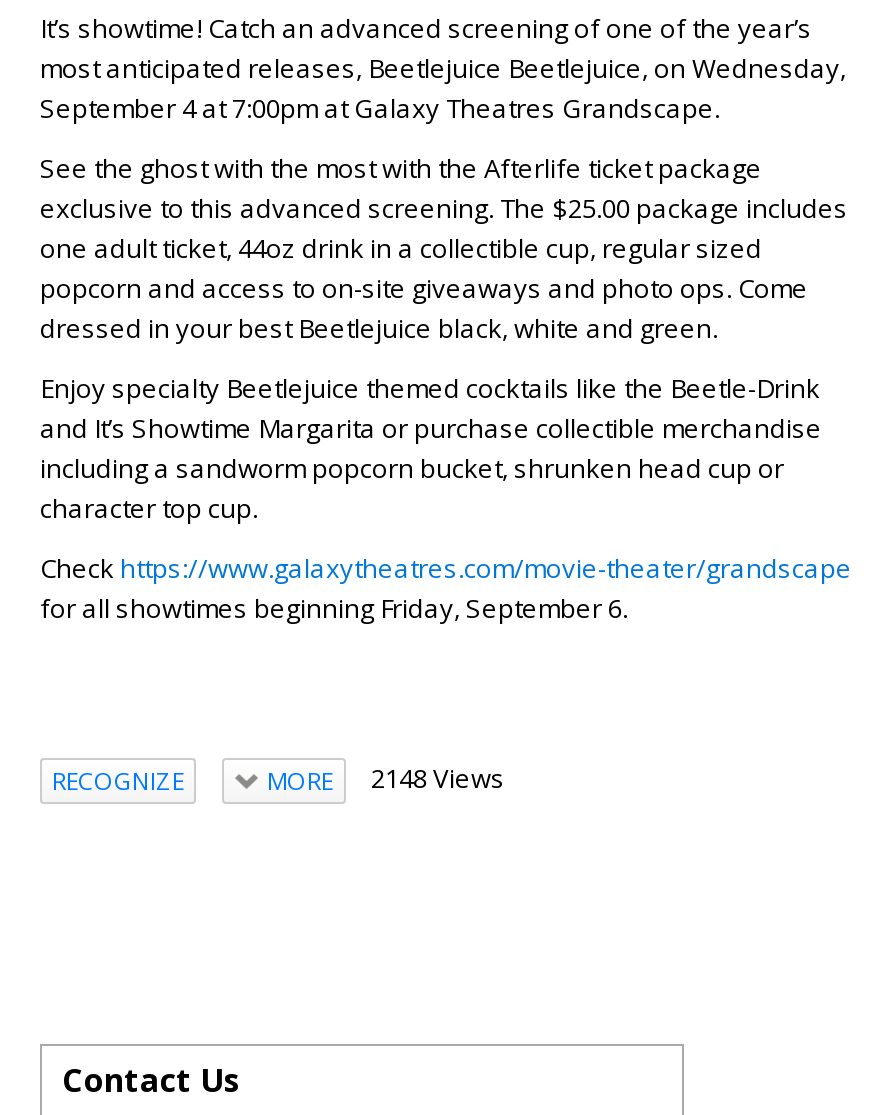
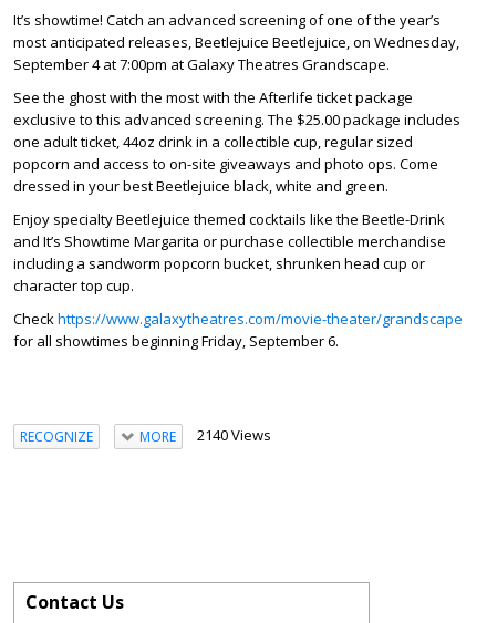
[267,760,505,798] MORE 2148 Views -> [139,425,271,446] MORE 2140 Views

